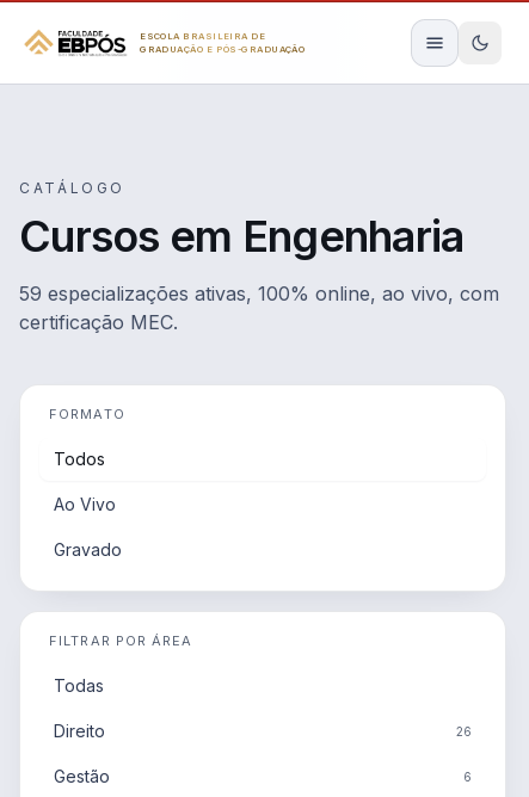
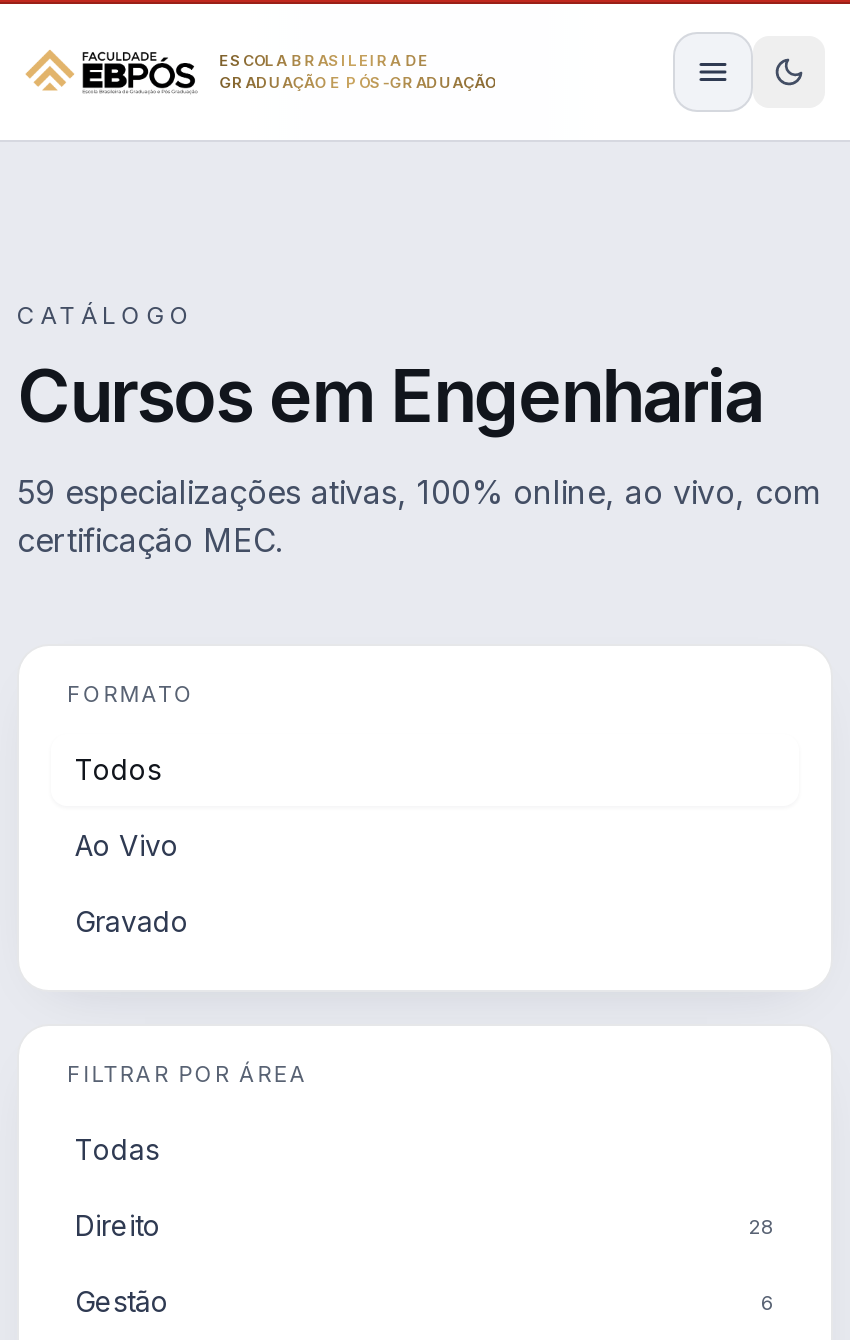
[456,724,472,739] 26 -> [749,1214,775,1238] 28

